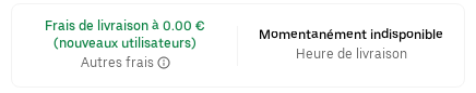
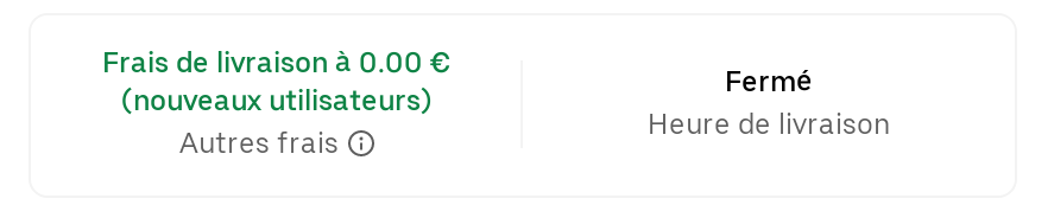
[259,27,443,42] Momentanément indisponible -> [725,65,813,98] Fermé

